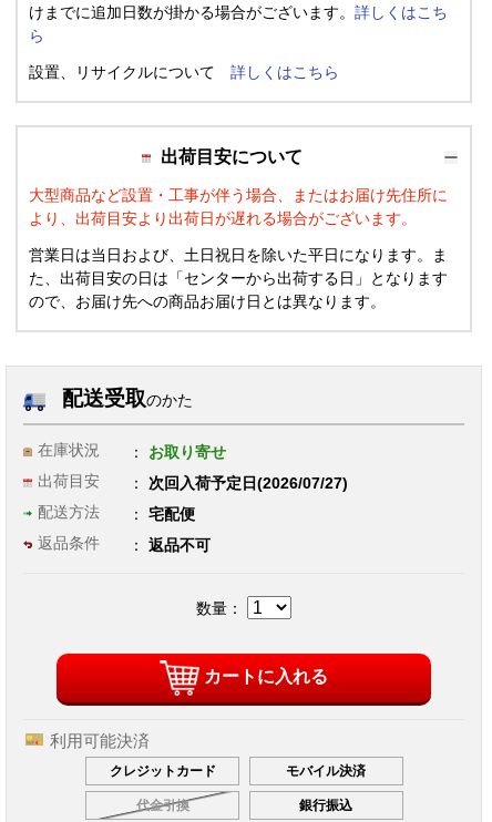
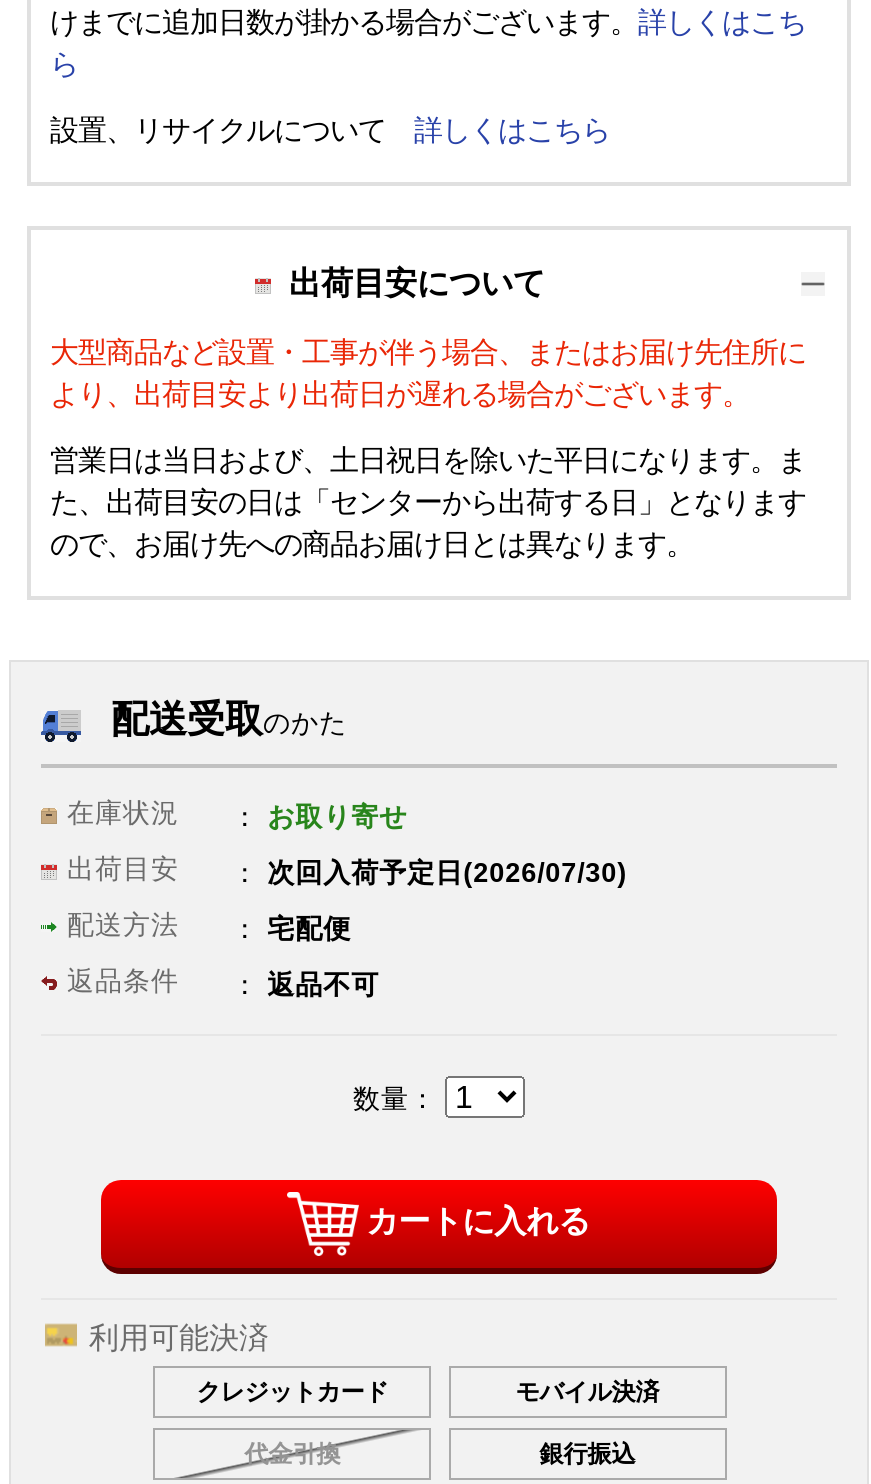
[144,476,348,492] 次回入荷予定日(2026/07/27) -> [259,859,627,889] 次回入荷予定日(2026/07/30)

